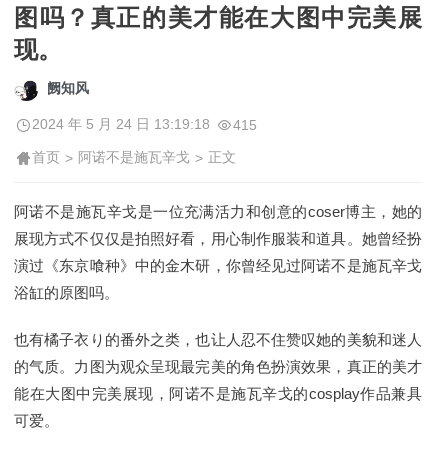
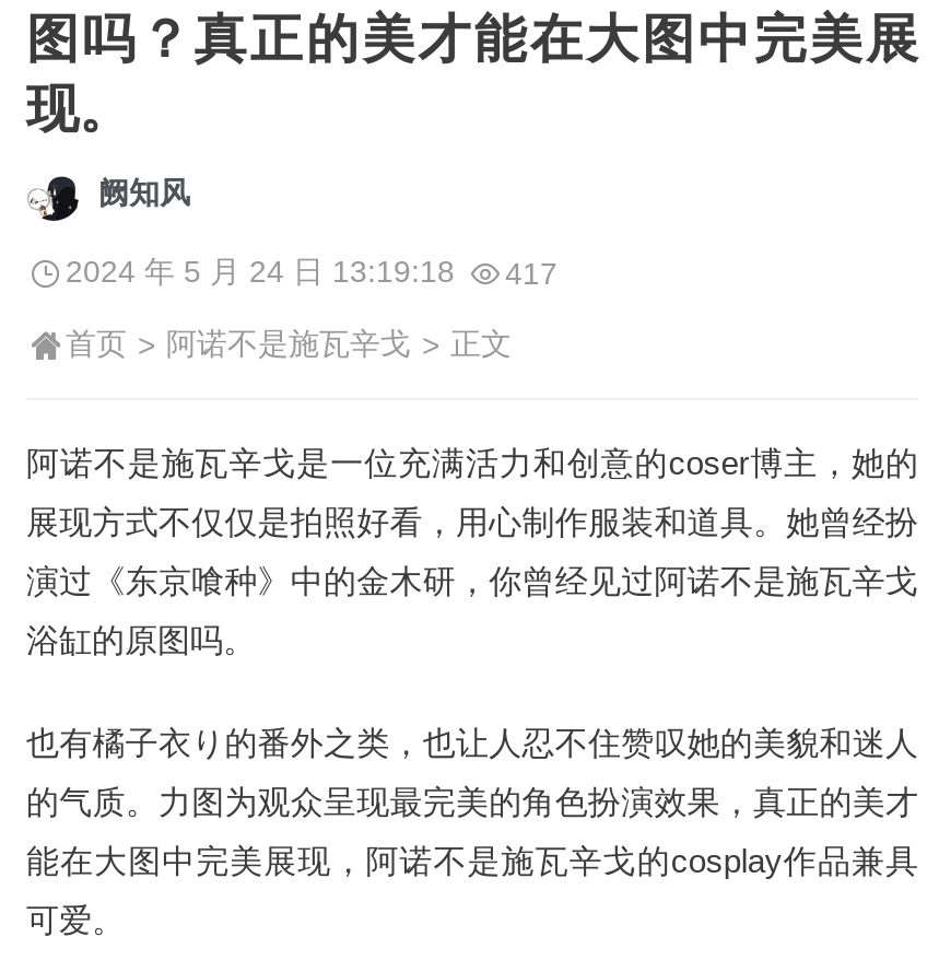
[32,116,257,133] 2024 年 5 月 24 日 13:19:18 415 -> [66,254,557,291] 2024 年 5 月 24 日 13:19:18 417

